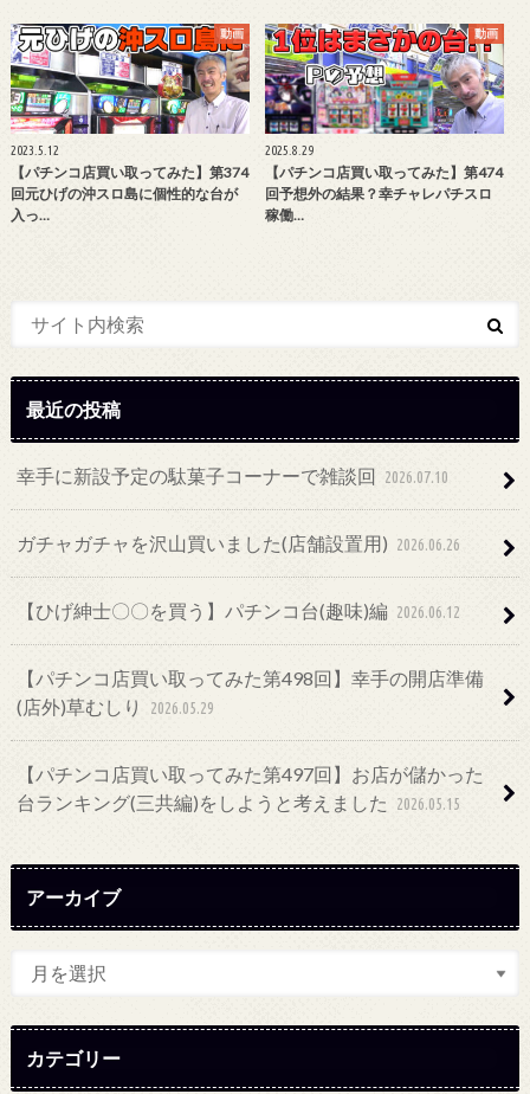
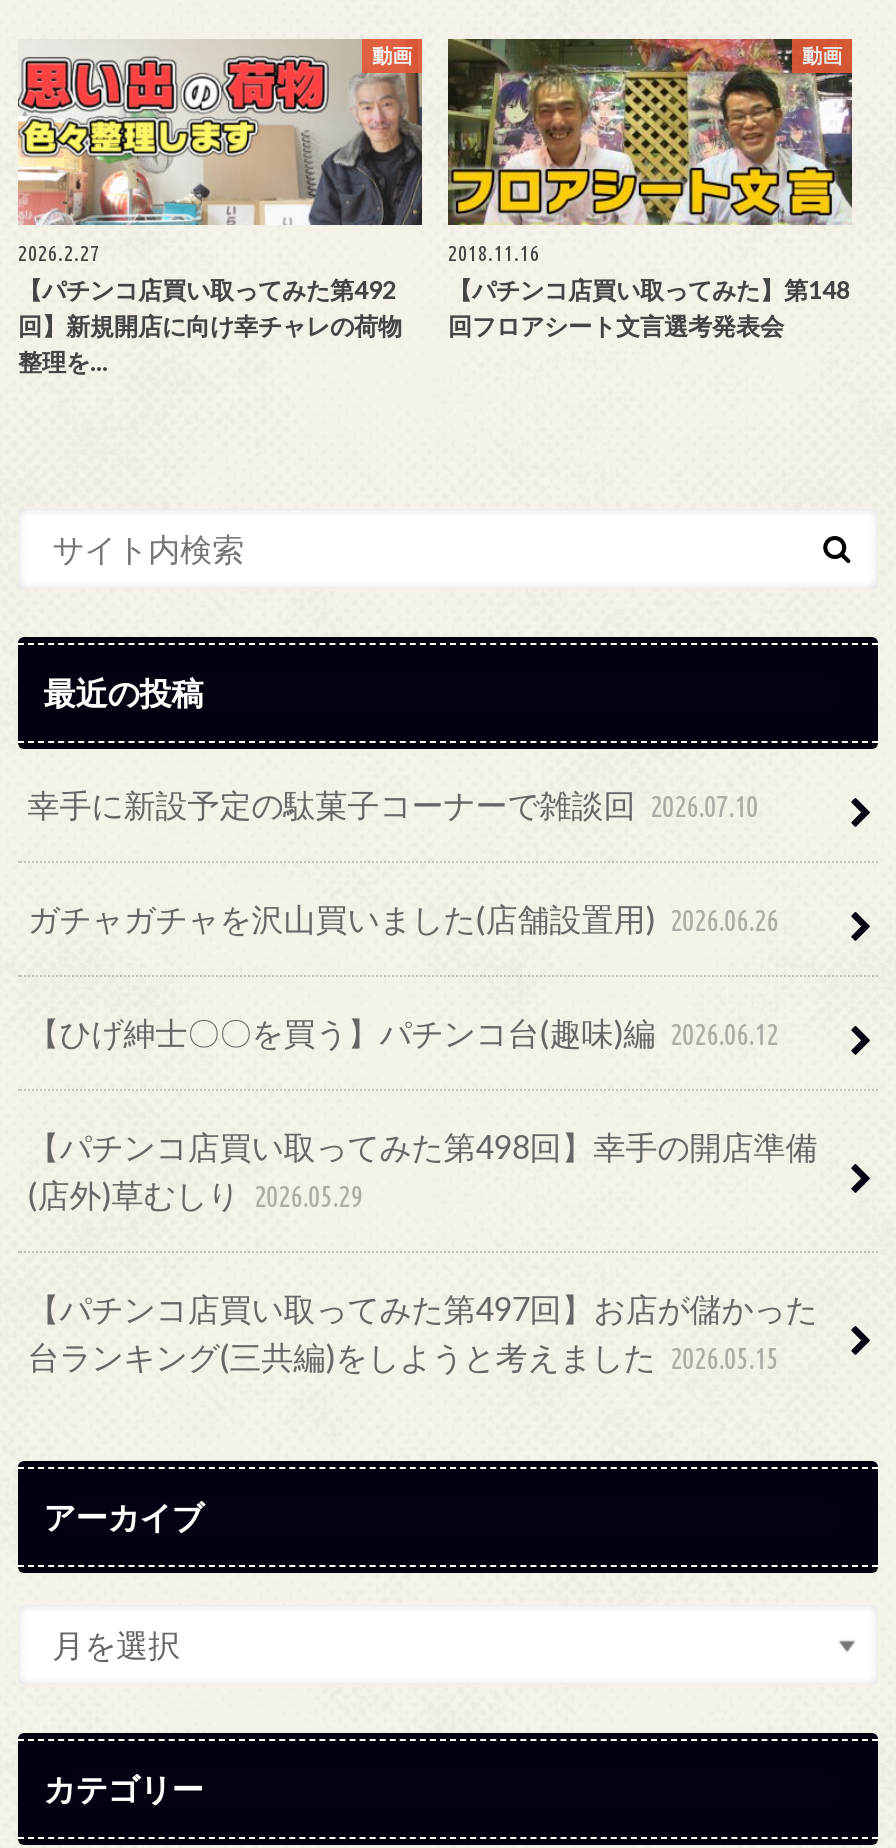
[9,22,250,223] [image] | 2023.5.12 | 【パチンコ店買い取ってみた】第374 | 回元ひげの沖スロ島に個性的な台が | 入っ… -> [18,40,424,377] [image] | 2026.2.27 | 【パチンコ店買い取ってみた第492 | 回】新規開店に向け幸チャレの荷物 | 整理を…
[264,22,505,223] [image] | 2025.8.29 | 【パチンコ店買い取ってみた】第474 | 回予想外の結果？幸チャレパチスロ | 稼働… -> [446,36,854,341] [image] | 2018.11.16 | 【パチンコ店買い取ってみた】第148 | 回フロアシート文言選考発表会

